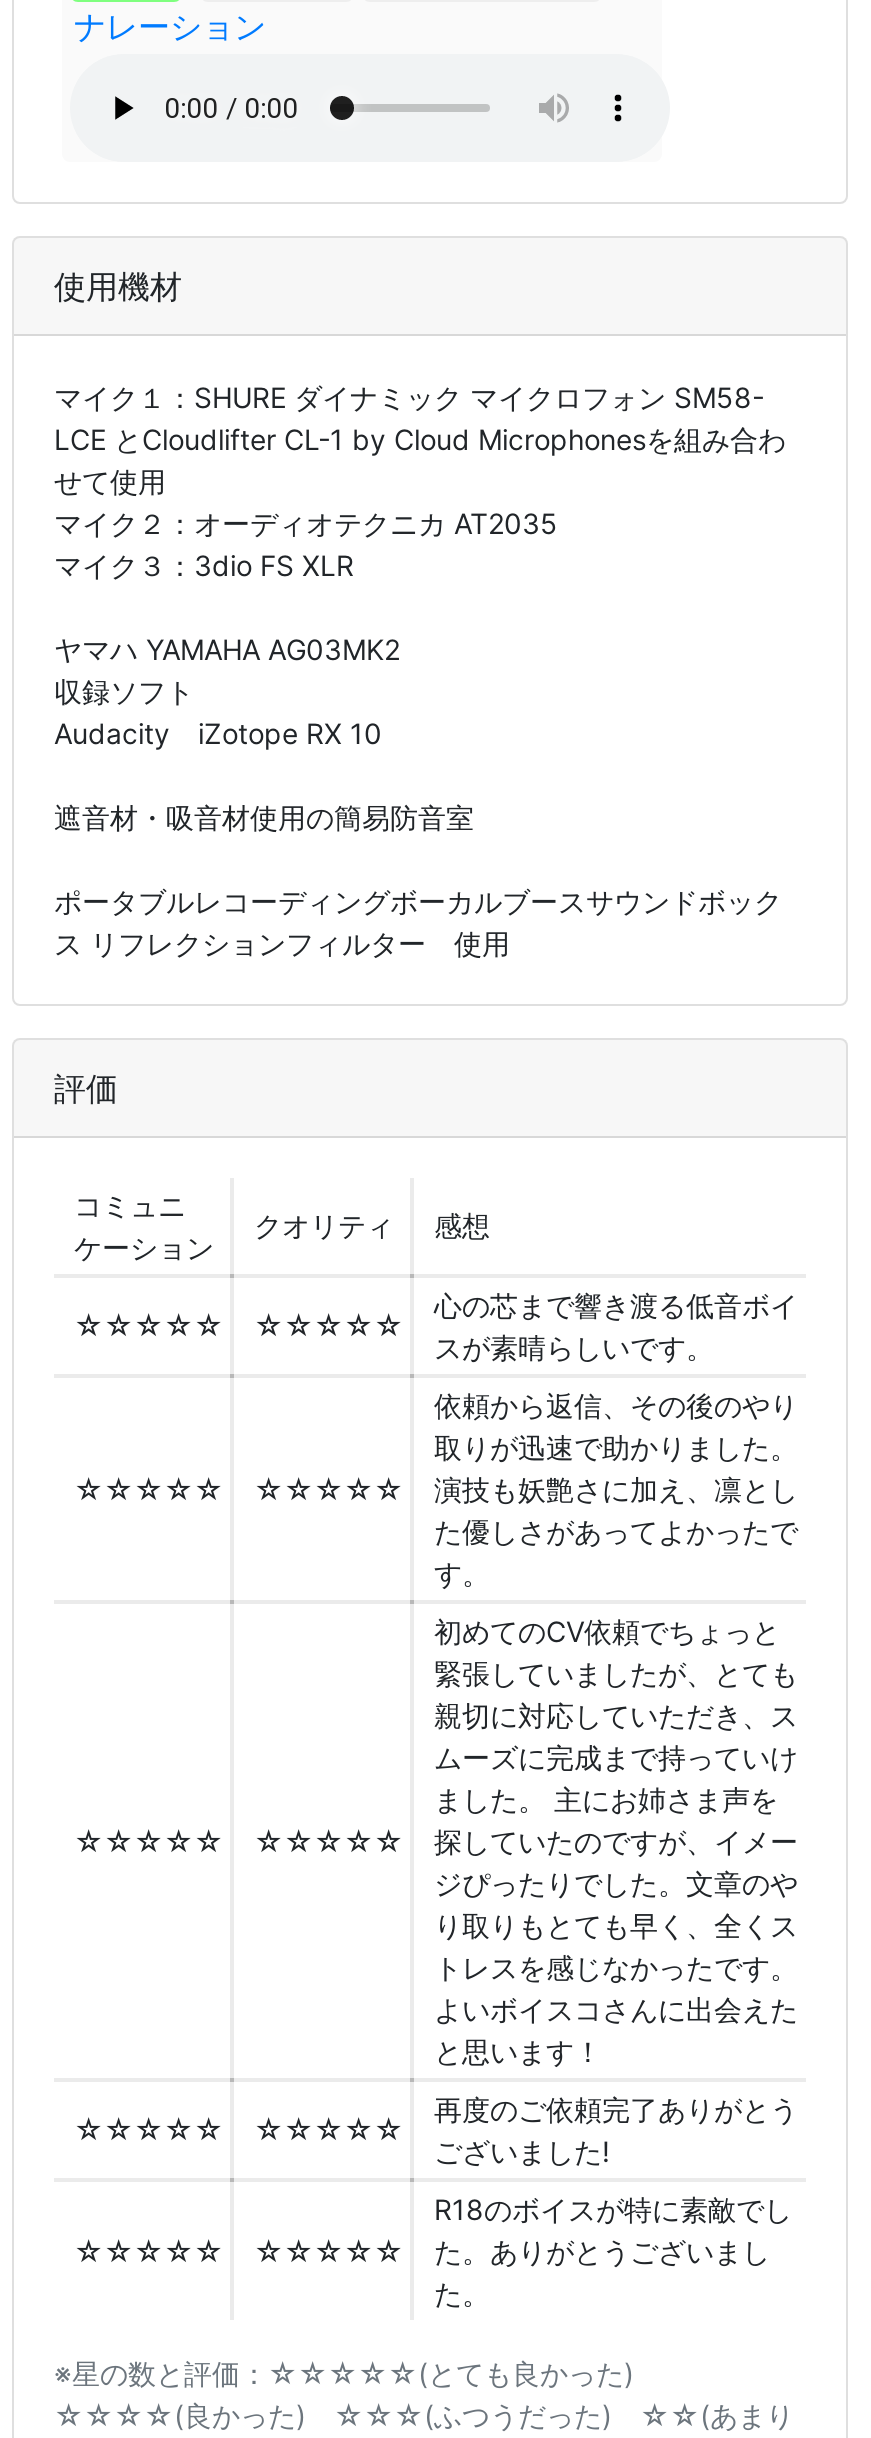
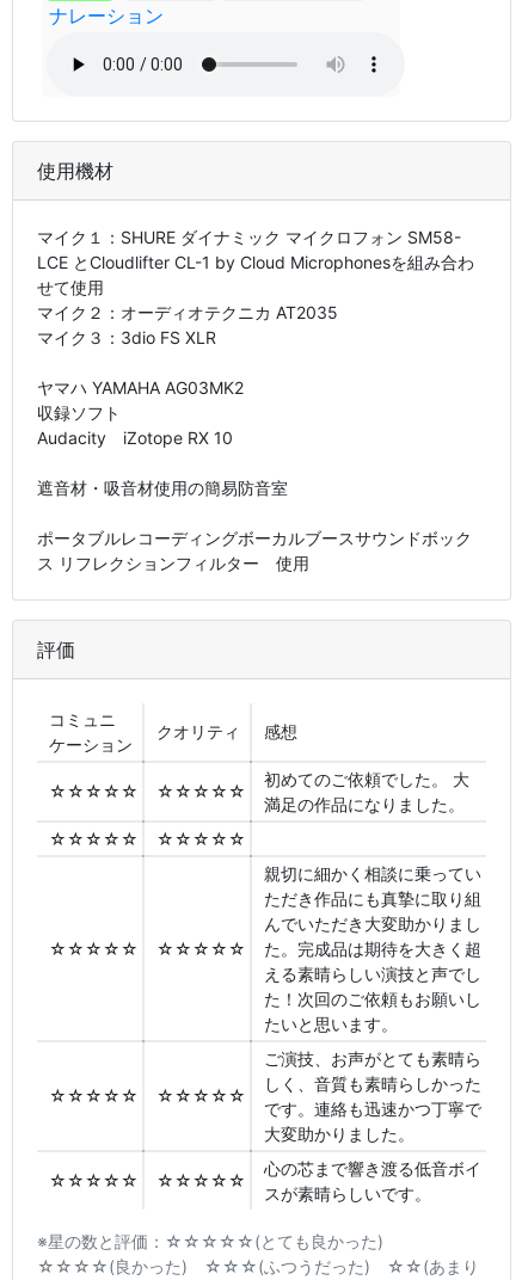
none -> [264,769,469,815] 初めてのご依頼でした。 大 | 満足の作品になりました。
moved [434,1289,798,1365] -> [264,1159,481,1204]: 心の芯まで響き渡る低音ボイ | スが素晴らしいです。
[434,1389,798,1591] 依頼から返信、その後のやり | 取りが迅速で助かりました。 | 演技も妖艶さに加え、凛とし | た優しさがあってよかったで | す。 -> none
[434,1615,798,2069] 初めてのCV依頼でちょっと | 緊張していましたが、とても | 親切に対応していただき、ス | ムーズに完成まで持っていけ | ました。 主にお姉さま声を | 探していたのですが、イメー | ジぴったりでした。文章のや | り取りもとても早く、全くス | トレスを感じなかったです。 | よいボイスコさんに出会えた | と思います！ -> [264,864,481,1035] 親切に細かく相談に乗ってい | ただき作品にも真摯に取り組 | んでいただき大変助かりまし | た。完成品は期待を大きく超 | える素晴らしい演技と声でし | た！次回のご依頼もお願いし | たいと思います。
[434,2093,798,2169] 再度のご依頼完了ありがとう | ございました! -> [264,1049,481,1144] ご演技、お声がとても素晴ら | しく、音質も素晴らしかった | です。連絡も迅速かつ丁寧で | 大変助かりました。
[434,2193,792,2311] R18のボイスが特に素敵でし | た。ありがとうございまし | た。 -> none

